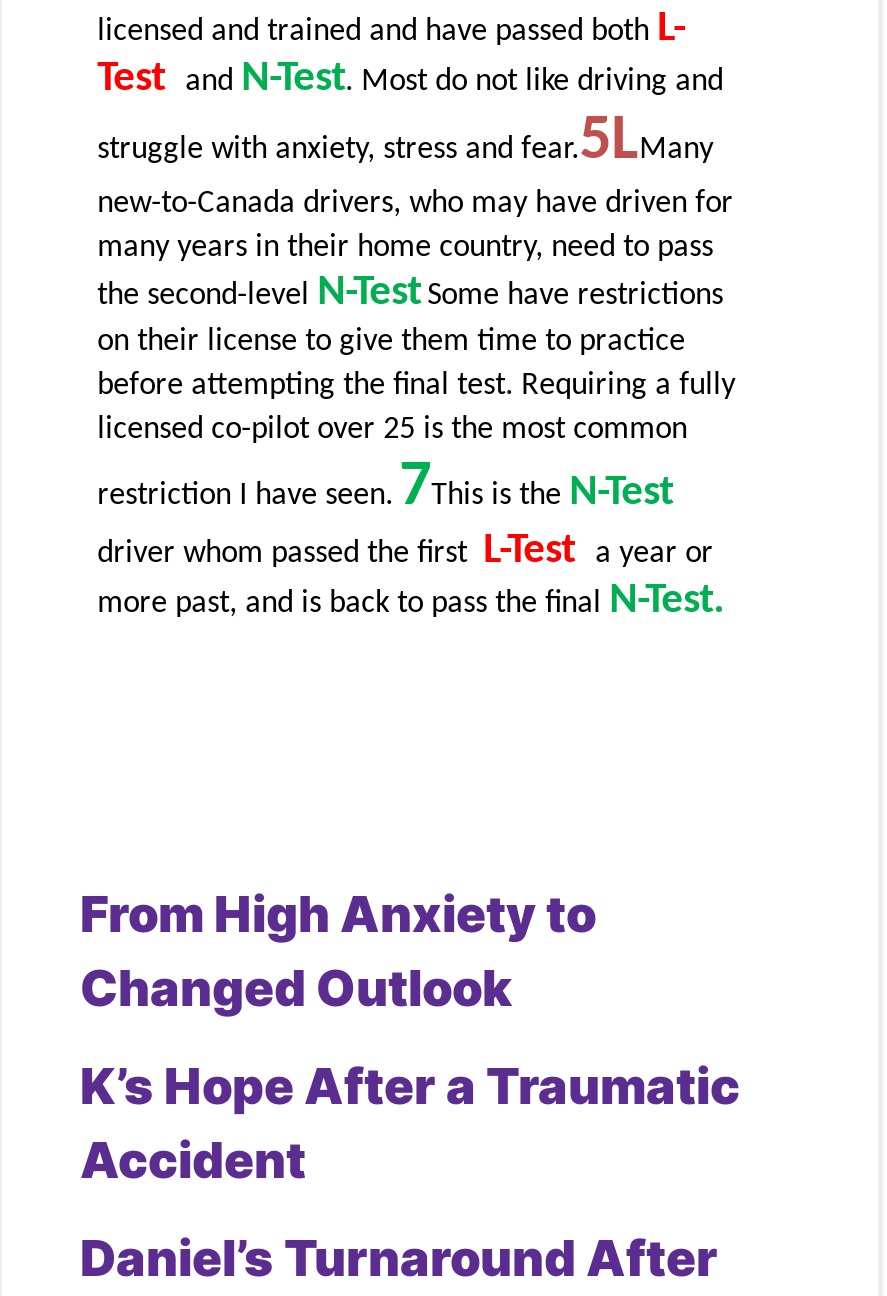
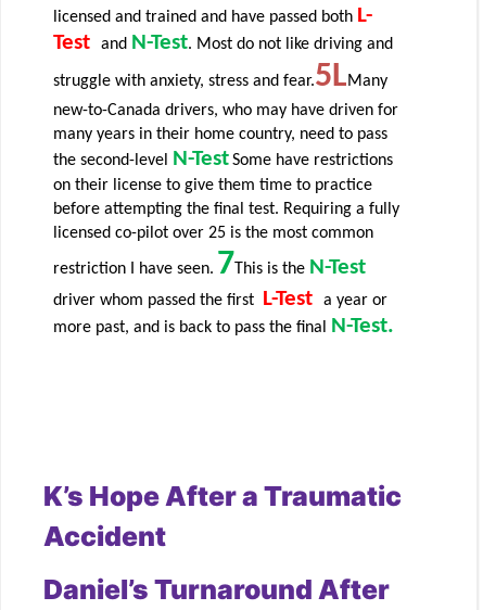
[80,884,596,1018] From High Anxiety to | Changed Outlook -> none

